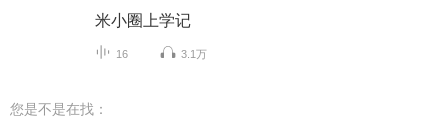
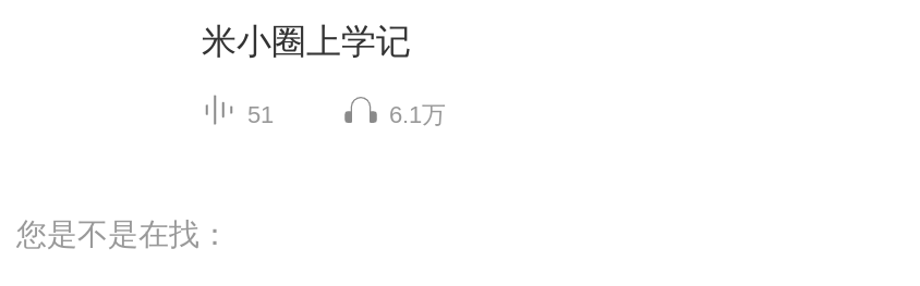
[116,48,128,60] 16 -> [247,101,274,127] 51
[181,48,207,60] 3.1万 -> [389,101,446,127] 6.1万

